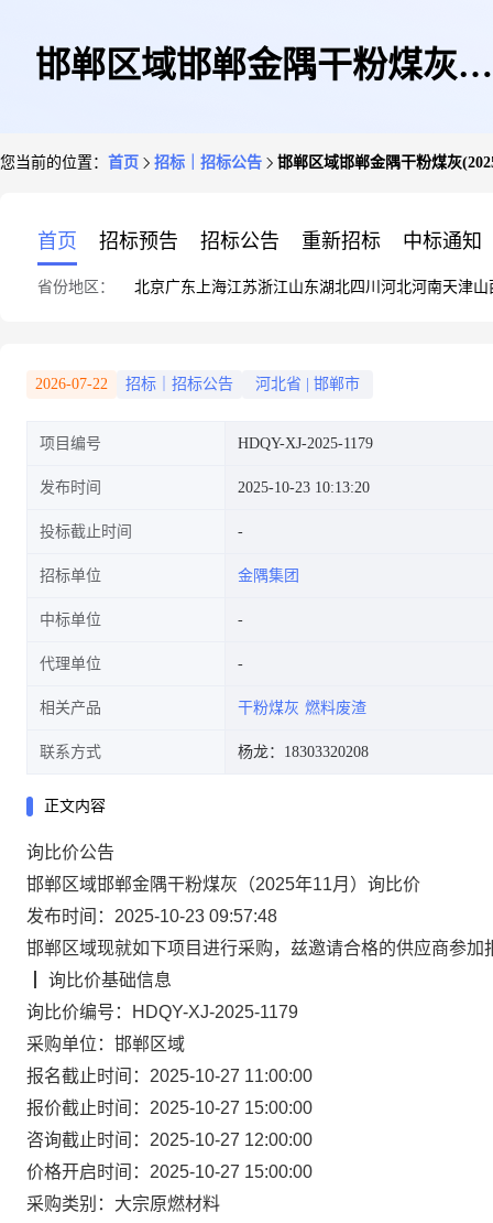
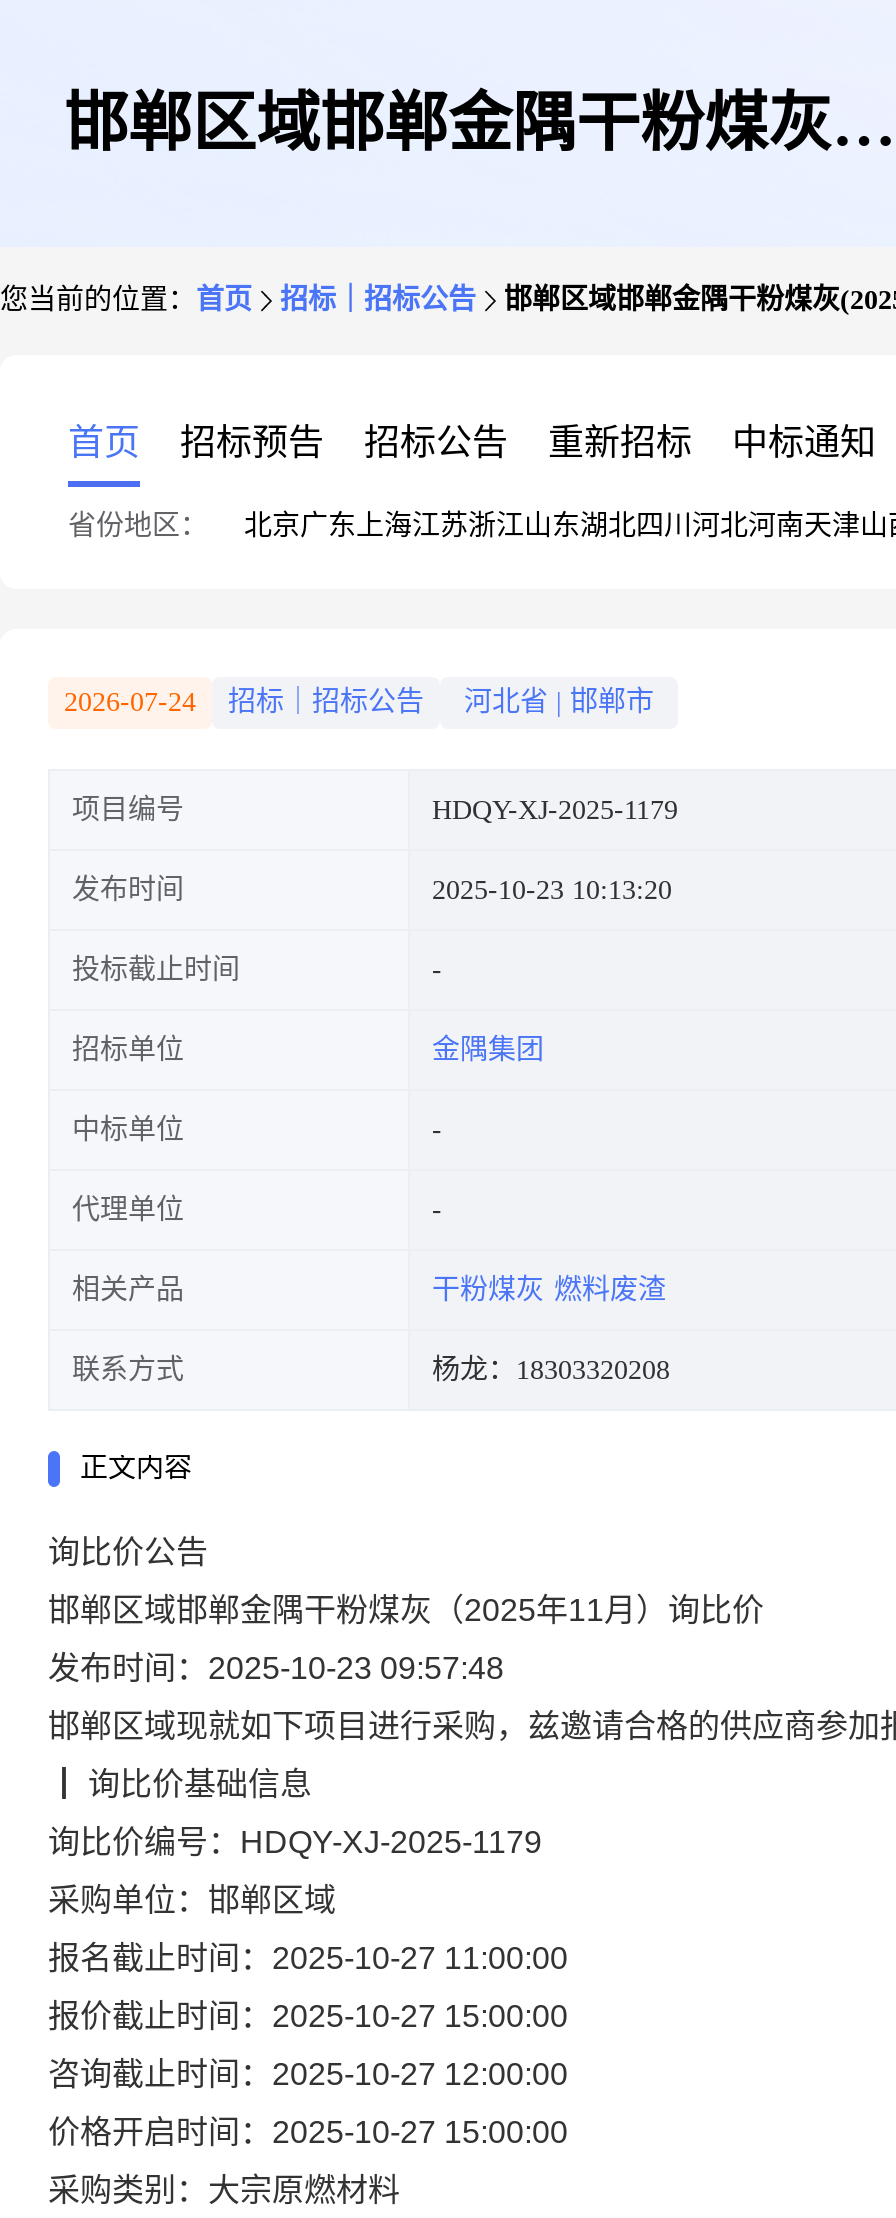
[35,376,108,392] 2026-07-22 -> [64,687,196,717] 2026-07-24

